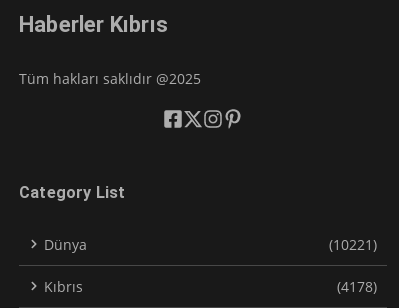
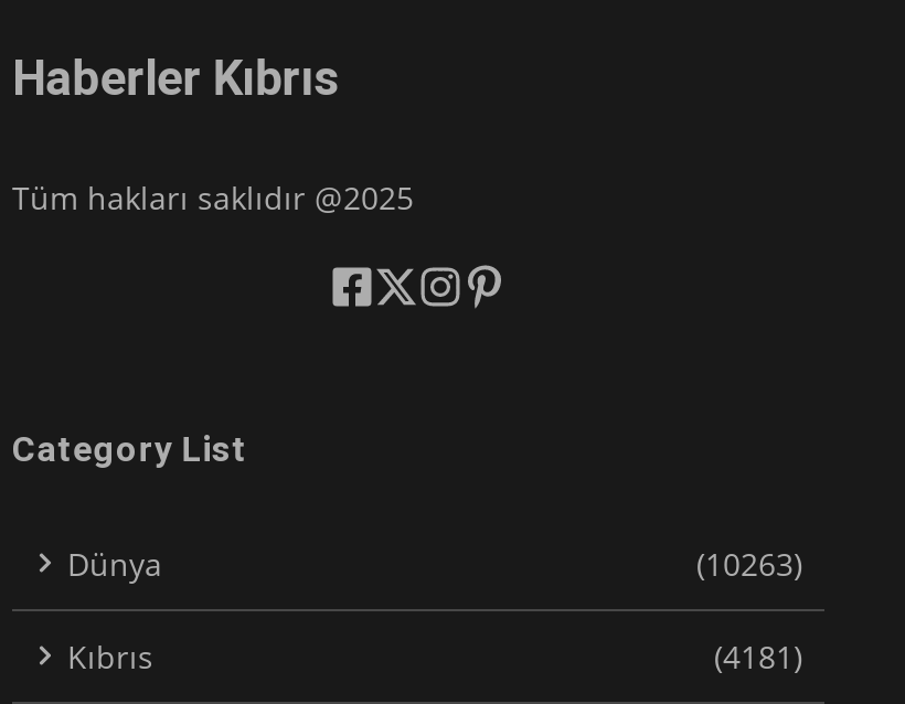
[329,235,377,254] (10221) -> [696,542,802,584] (10263)
[337,277,377,296] (4178) -> [714,635,802,677] (4181)

